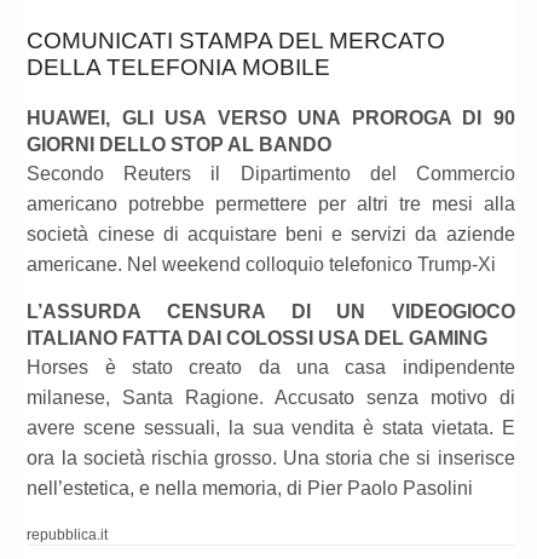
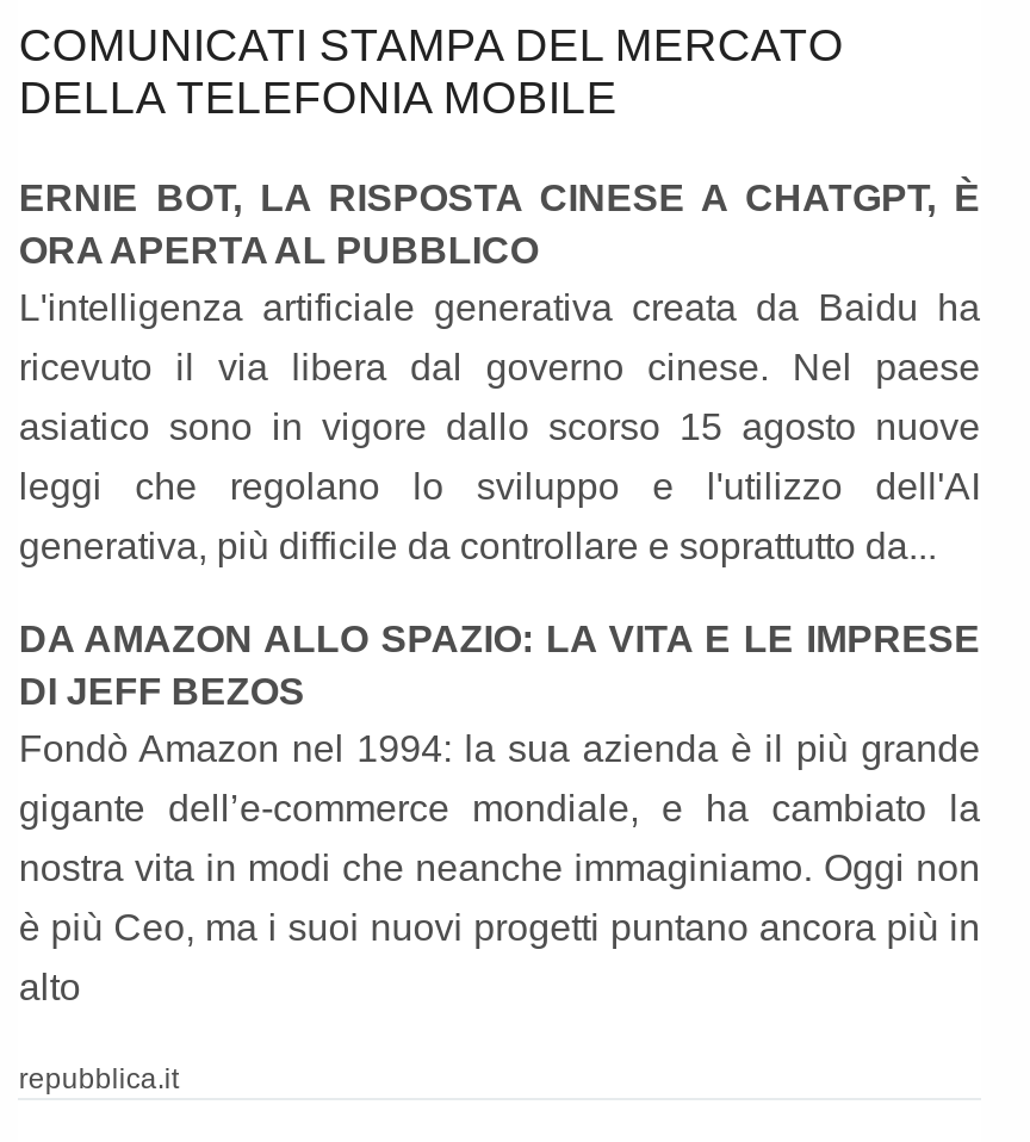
[27,108,515,499] HUAWEI, GLI USA VERSO UNA PROROGA DI 90 | GIORNI DELLO STOP AL BANDO | Secondo Reuters il Dipartimento del Commercio | americano potrebbe permettere per altri tre mesi alla | società cinese di acquistare beni e servizi da aziende | americane. Nel weekend colloquio telefonico Trump-Xi | L’ASSURDA CENSURA DI UN VIDEOGIOCO | ITALIANO FATTA DAI COLOSSI USA DEL GAMING | Horses è stato creato da una casa indipendente | milanese, Santa Ragione. Accusato senza motivo di | avere scene sessuali, la sua vendita è stata vietata. E | ora la società rischia grosso. Una storia che si inserisce | nell’estetica, e nella memoria, di Pier Paolo Pasolini -> [19,178,980,1008] ERNIE BOT, LA RISPOSTA CINESE A CHATGPT, È | ORA APERTA AL PUBBLICO | L'intelligenza artificiale generativa creata da Baidu ha | ricevuto il via libera dal governo cinese. Nel paese | asiatico sono in vigore dallo scorso 15 agosto nuove | leggi che regolano lo sviluppo e l'utilizzo dell'AI | generativa, più difficile da controllare e soprattutto da... | DA AMAZON ALLO SPAZIO: LA VITA E LE IMPRESE | DI JEFF BEZOS | Fondò Amazon nel 1994: la sua azienda è il più grande | gigante dell’e-commerce mondiale, e ha cambiato la | nostra vita in modi che neanche immaginiamo. Oggi non | è più Ceo, ma i suoi nuovi progetti puntano ancora più in | alto

